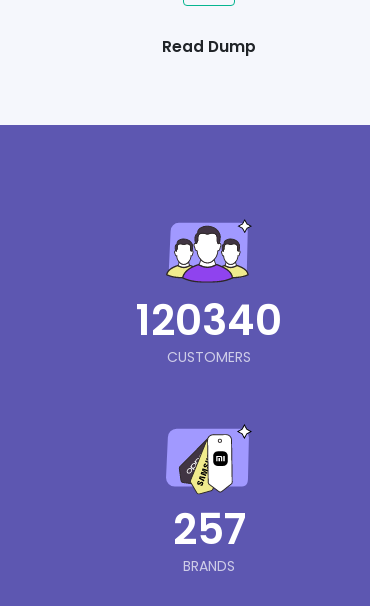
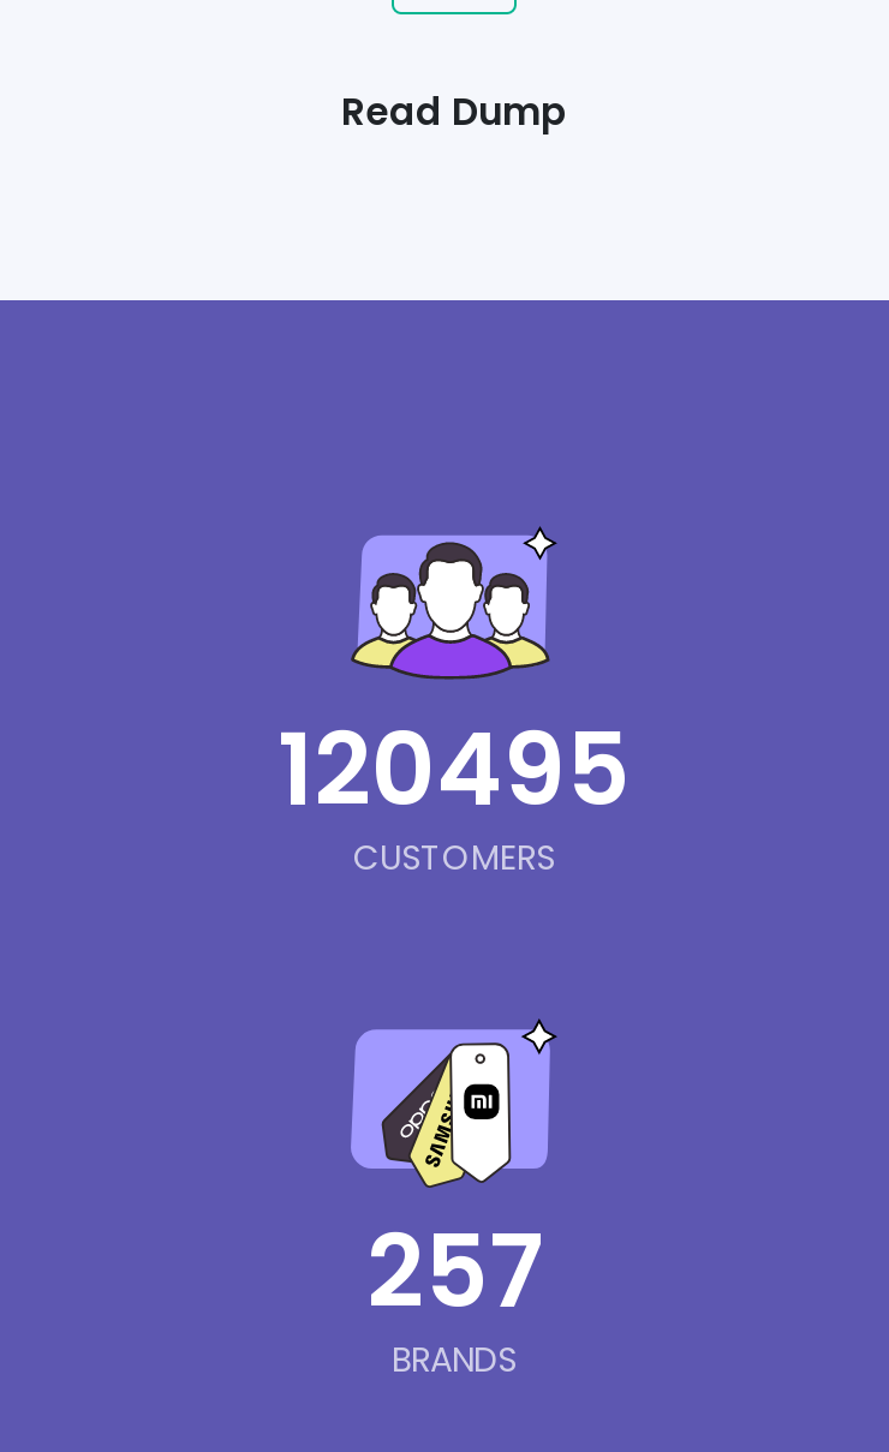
[136,291,282,350] 120340 -> [278,699,631,841] 120495

